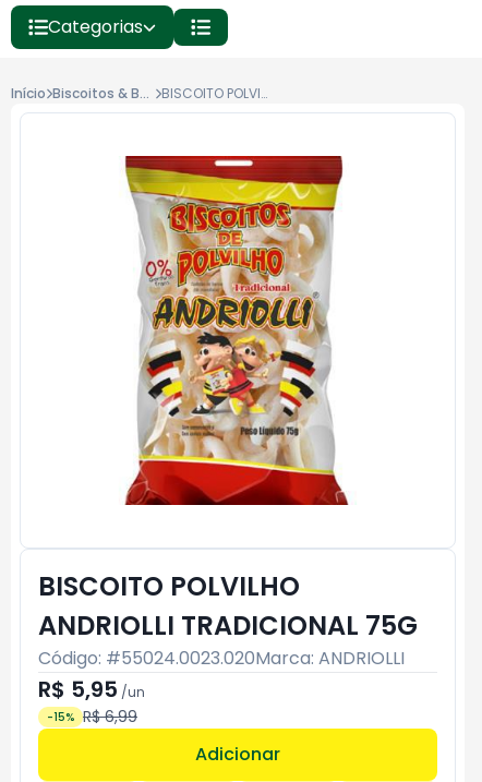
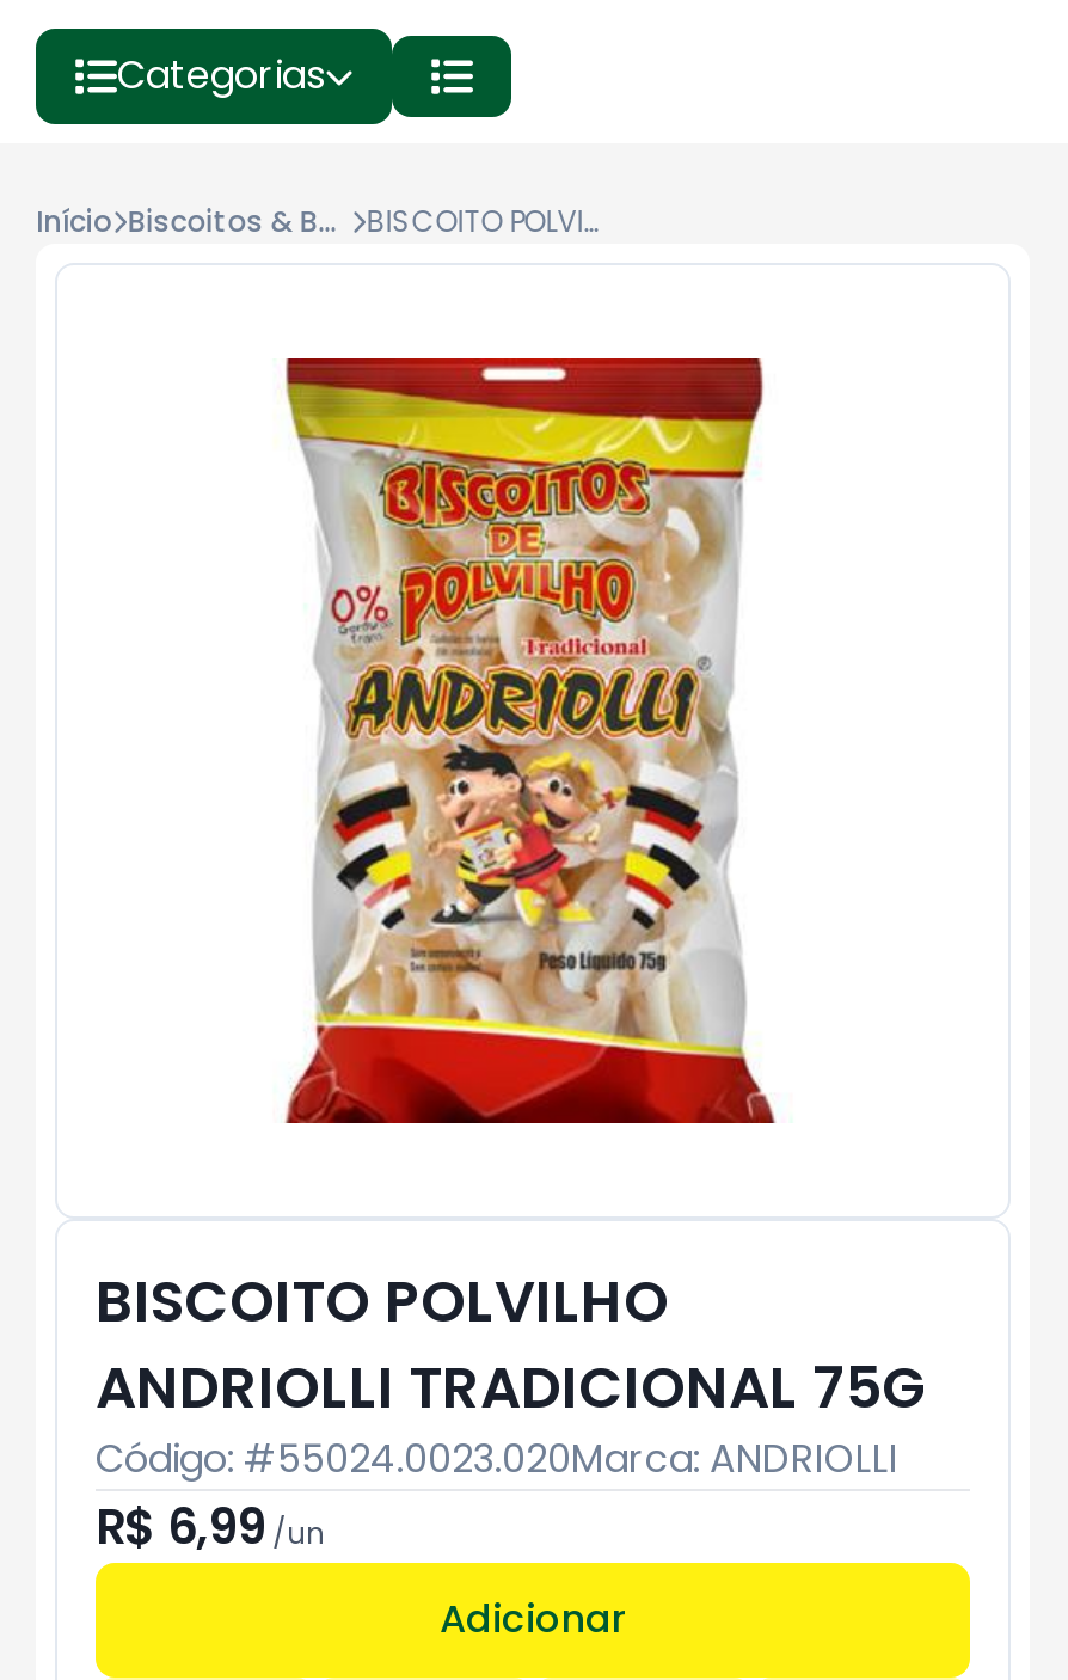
[38,674,145,727] R$ 5,95 / un | -15% R$ 6,99 -> [96,1494,325,1561] R$ 6,99/un

